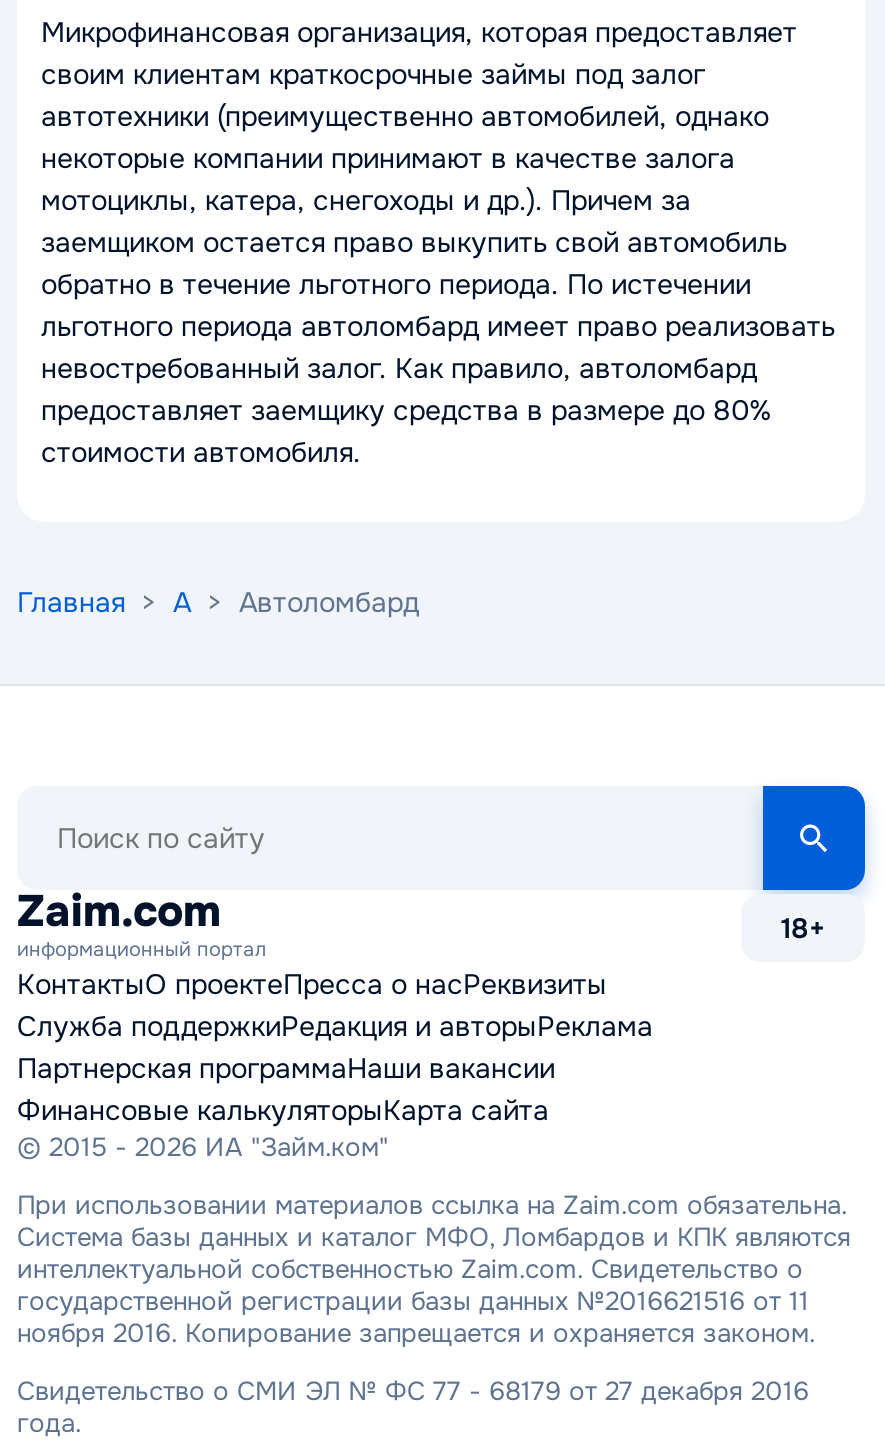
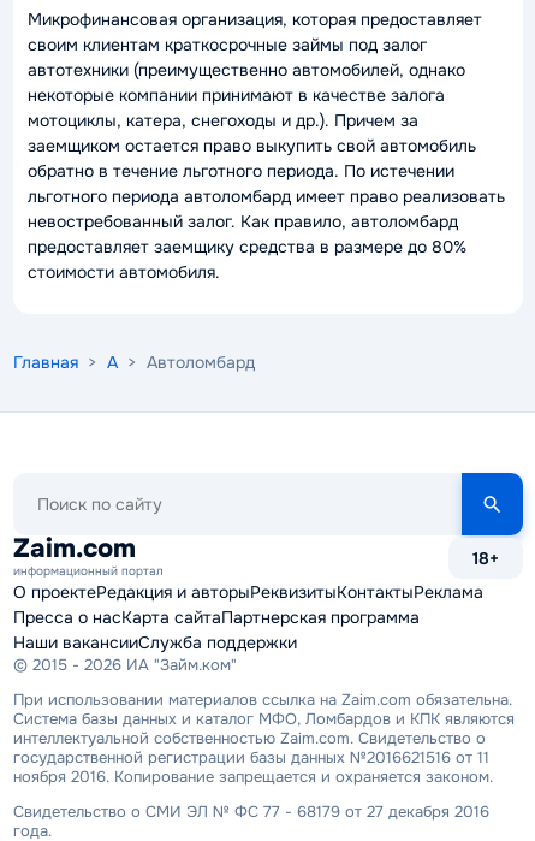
[17,966,653,1128] КонтактыО проектеПресса о насРеквизиты | Служба поддержкиРедакция и авторыРеклама | Партнерская программаНаши вакансии | Финансовые калькуляторыКарта сайта -> [13,581,483,653] О проектеРедакция и авторыРеквизитыКонтактыРеклама | Пресса о насКарта сайтаПартнерская программа | Наши вакансииСлужба поддержки

